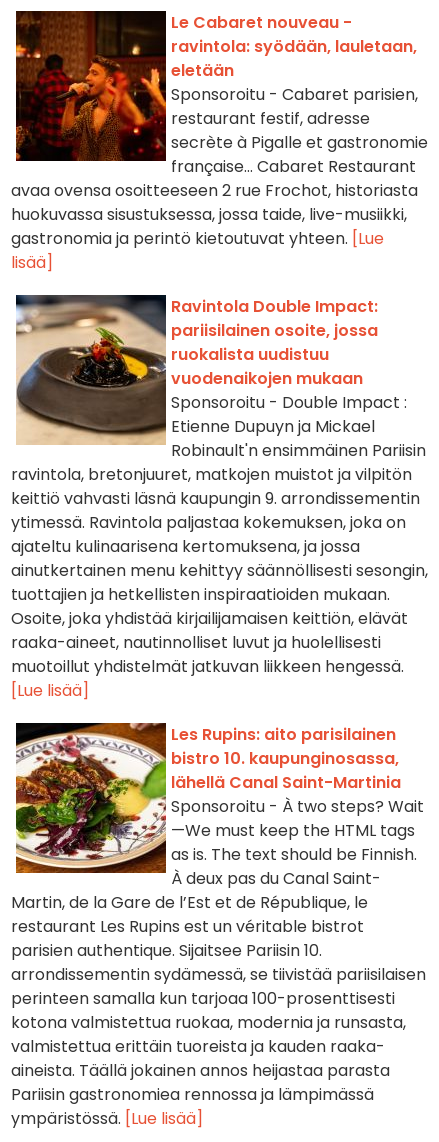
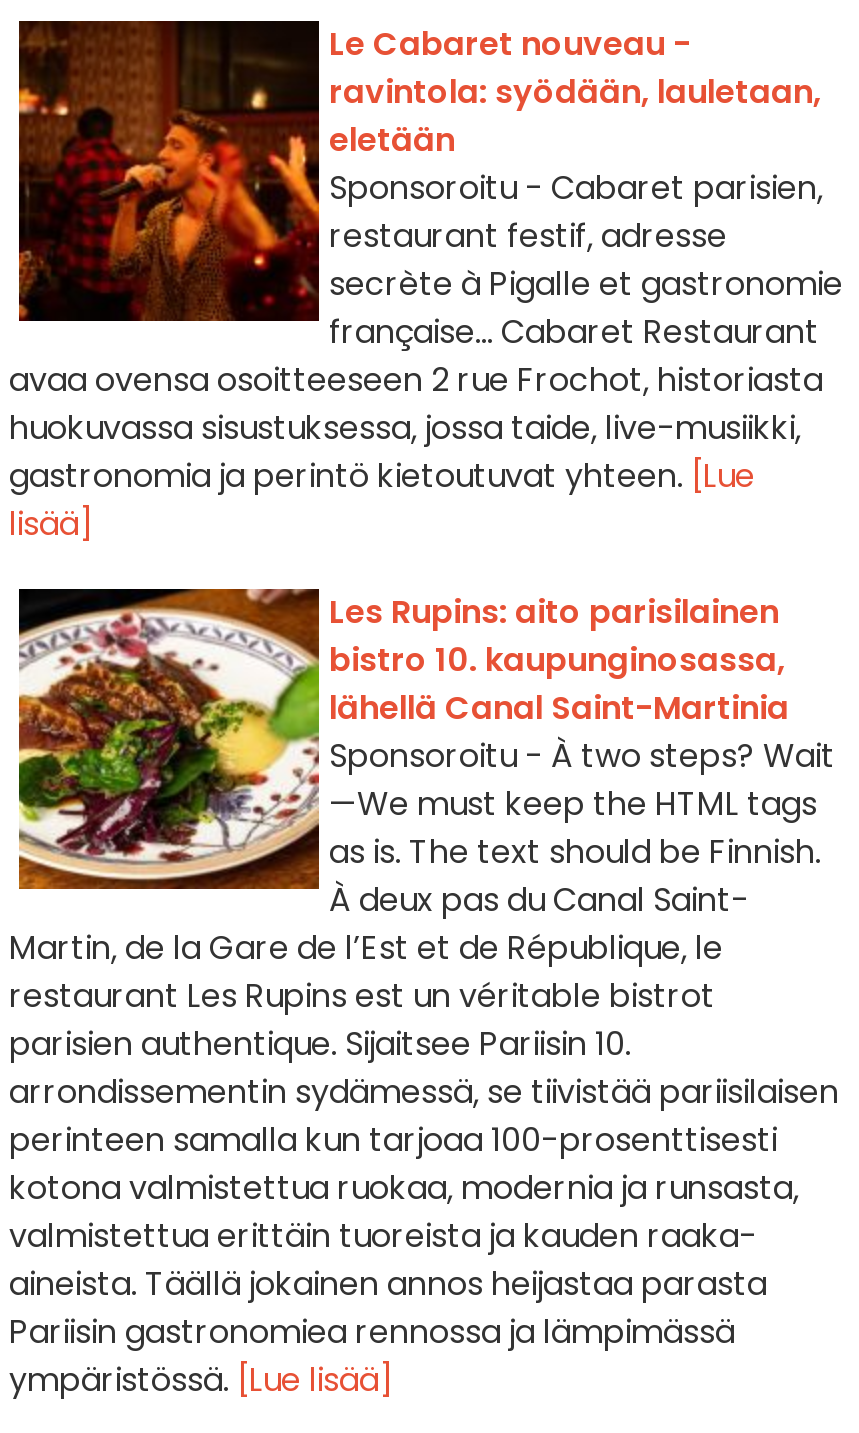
[11,294,428,702] [image] | Ravintola Double Impact: | pariisilainen osoite, jossa | ruokalista uudistuu | vuodenaikojen mukaan | Sponsoroitu - Double Impact : | Etienne Dupuyn ja Mickael | Robinault'n ensimmäinen Pariisin | ravintola, bretonjuuret, matkojen muistot ja vilpitön | keittiö vahvasti läsnä kaupungin 9. arrondissementin | ytimessä. Ravintola paljastaa kokemuksen, joka on | ajateltu kulinaarisena kertomuksena, ja jossa | ainutkertainen menu kehittyy säännöllisesti sesongin, | tuottajien ja hetkellisten inspiraatioiden mukaan. | Osoite, joka yhdistää kirjailijamaisen keittiön, elävät | raaka-aineet, nautinnolliset luvut ja huolellisesti | muotoillut yhdistelmät jatkuvan liikkeen hengessä. | [Lue lisää] -> none

